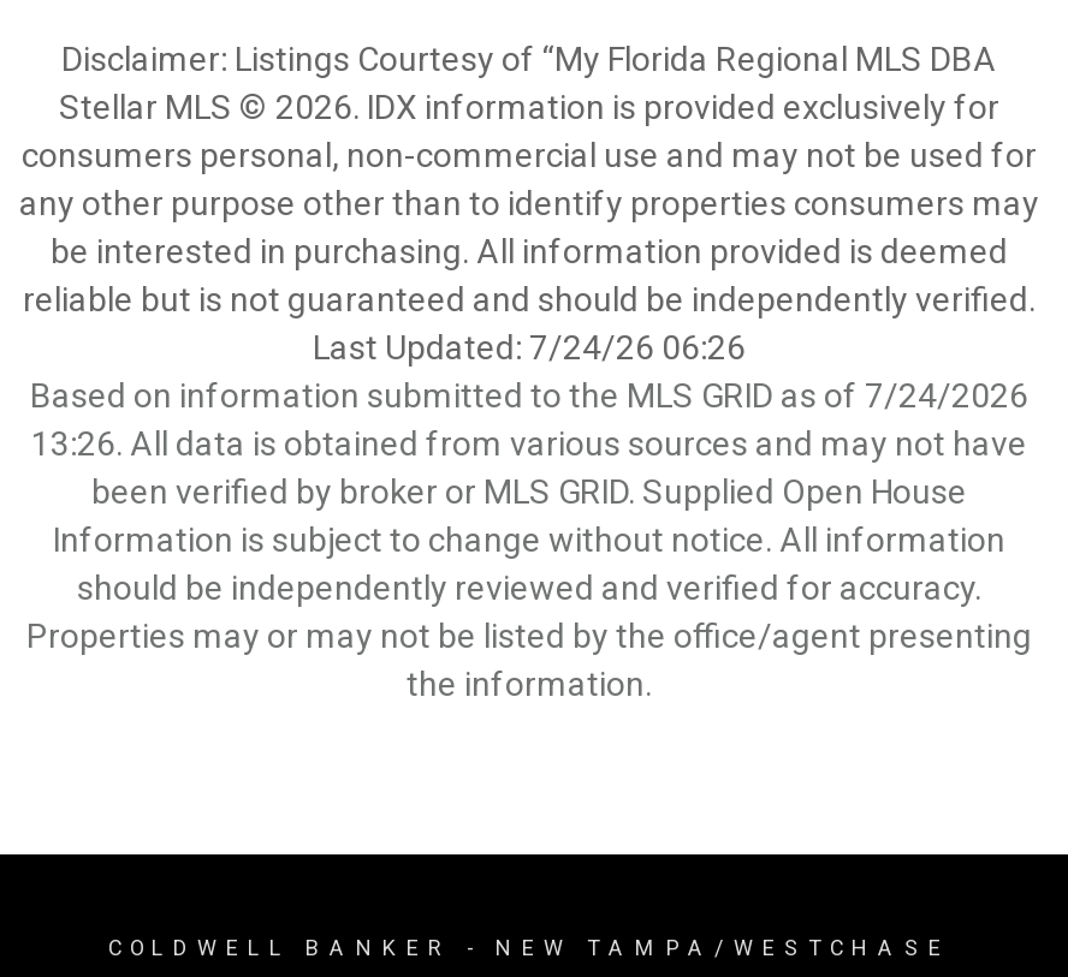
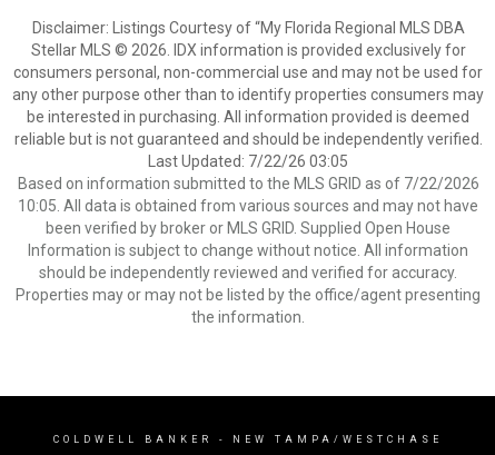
[313,328,746,367] Last Updated: 7/24/26 06:26 -> [148,152,348,170] Last Updated: 7/22/26 03:05
[30,376,1028,415] Based on information submitted to the MLS GRID as of 7/24/2026 -> [17,175,479,192] Based on information submitted to the MLS GRID as of 7/22/2026
[31,424,1027,463] 13:26. All data is obtained from various sources and may not have -> [18,197,478,215] 10:05. All data is obtained from various sources and may not have

